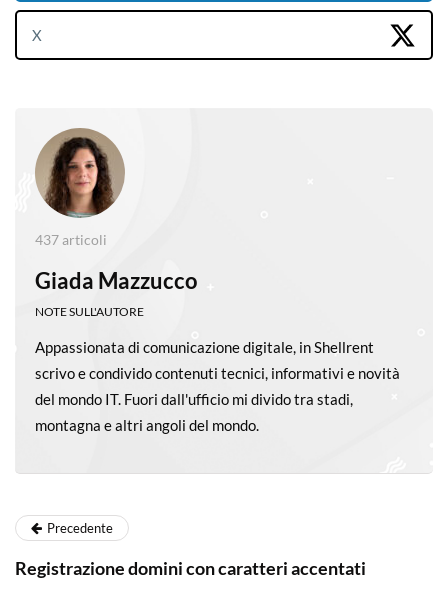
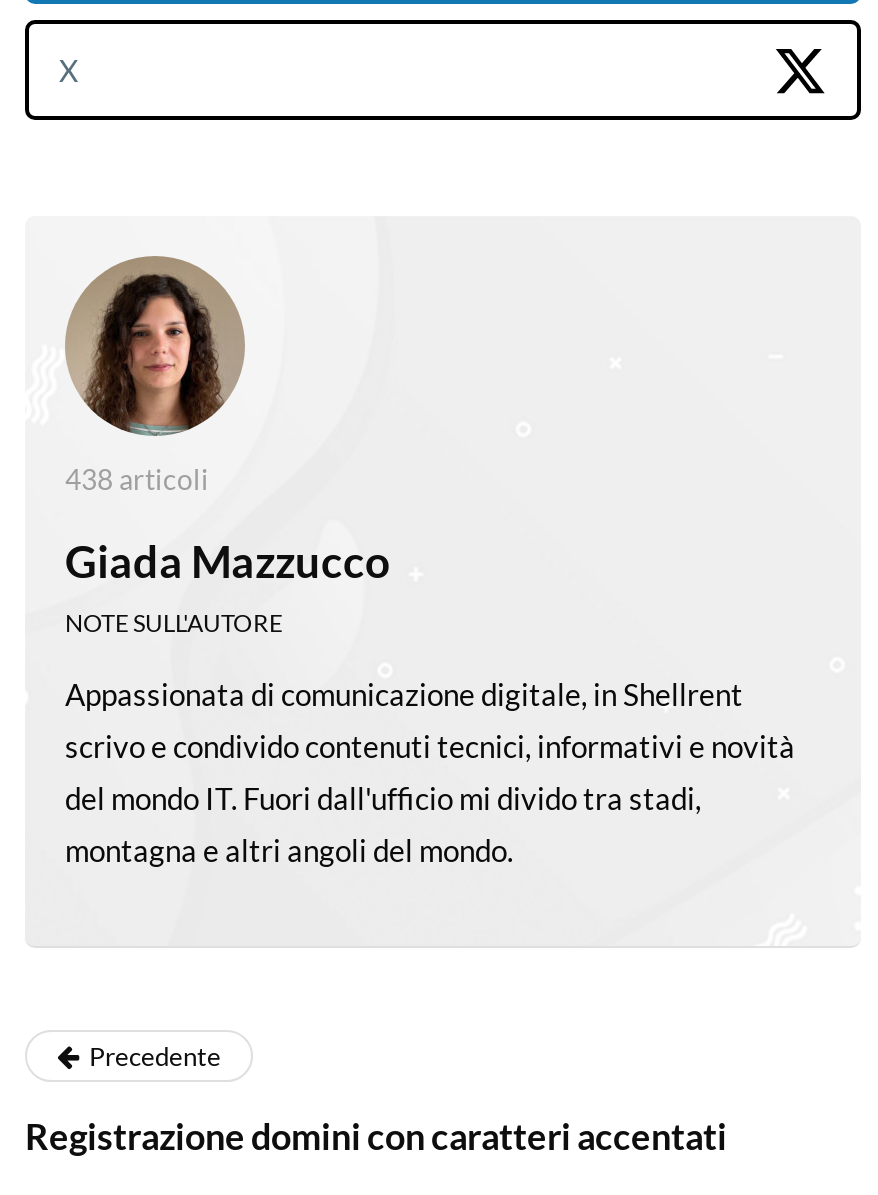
[35,231,107,248] 437 articoli -> [65,462,209,496] 438 articoli

